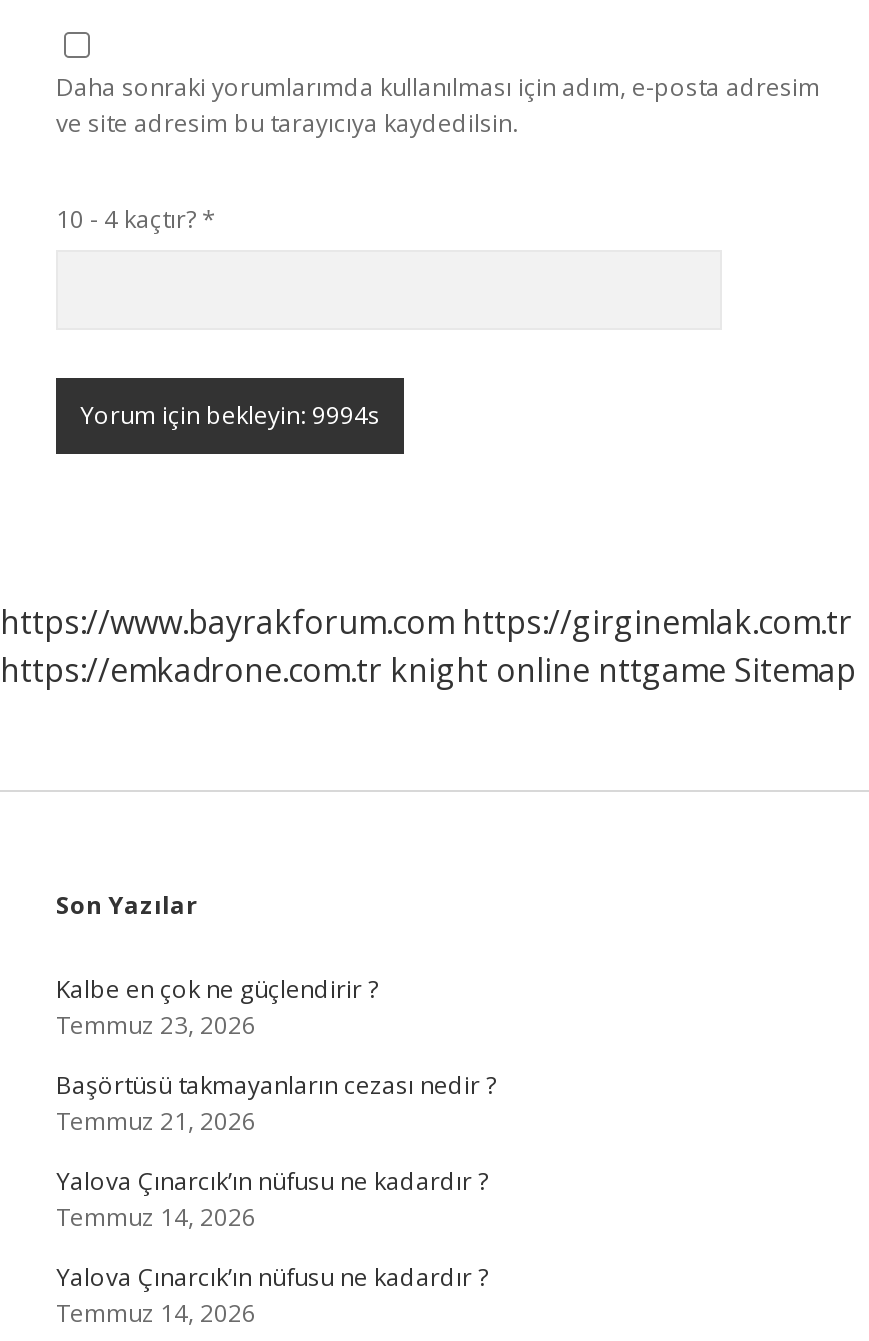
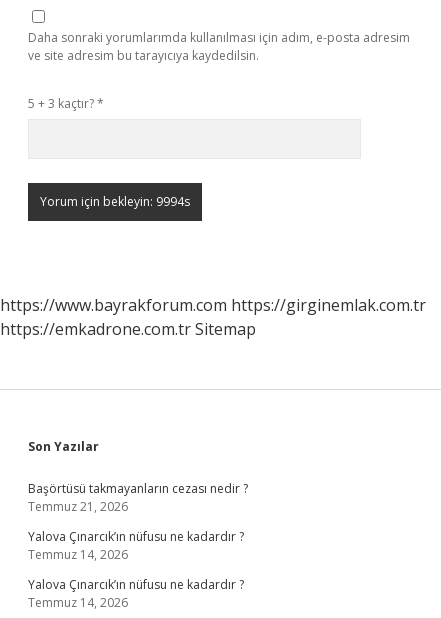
[56,202,216,236] 10 - 4 kaçtır? * -> [28,95,104,112] 5 + 3 kaçtır? *
[0,648,856,692] https://emkadrone.com.tr knight online nttgame Sitemap -> [0,318,256,340] https://emkadrone.com.tr Sitemap
[56,972,378,1042] Kalbe en çok ne güçlendirir ? | Temmuz 23, 2026 -> none

